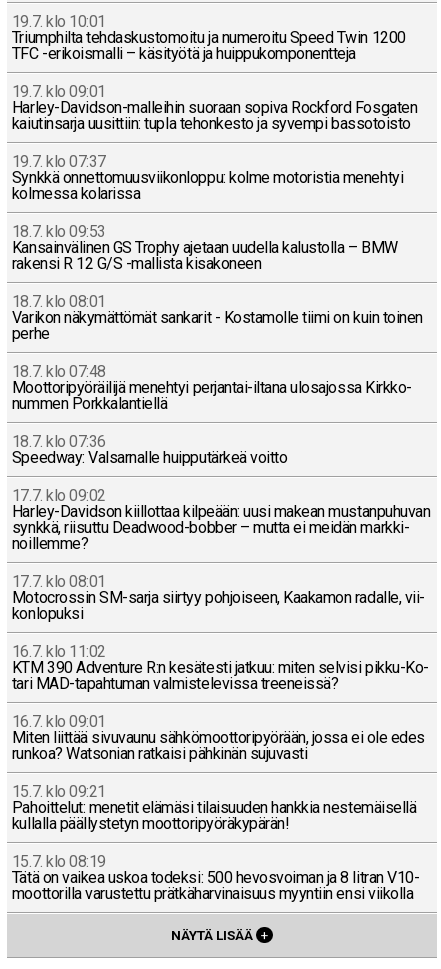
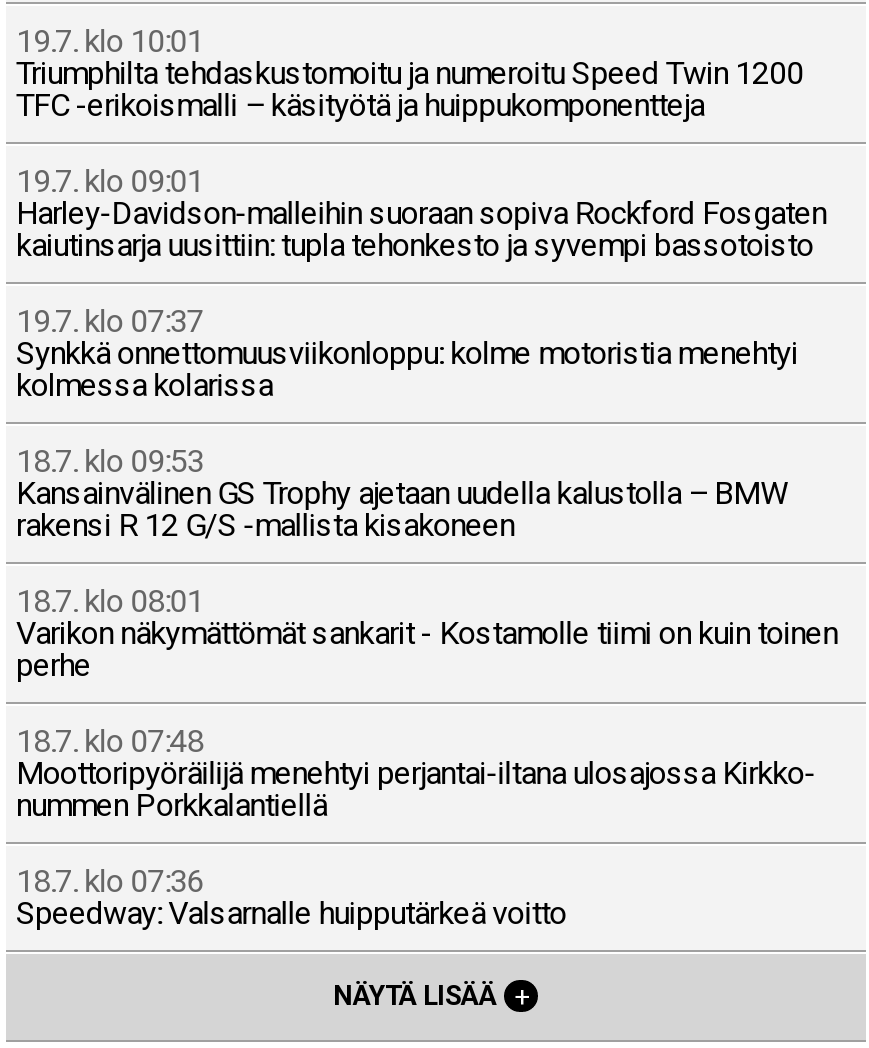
[12,486,430,903] 17.7. klo 09:02 | Harley-Davidson kiillottaa kilpeään: uusi makean mustanpuhuvan | synkkä, riisuttu Deadwood-bobber – mutta ei meidän markki | noillemme? | 17.7. klo 08:01 | Motocrossin SM-sarja siirtyy pohjoiseen, Kaakamon radalle, vii | konlopuksi | 16.7. klo 11:02 | KTM 390 Adventure R:n kesätesti jatkuu: miten selvisi pikku-Ko | tari MAD-tapahtuman valmistelevissa treeneissä? | 16.7. klo 09:01 | Miten liittää sivuvaunu sähkömoottoripyörään, jossa ei ole edes | runkoa? Watsonian ratkaisi pähkinän sujuvasti | 15.7. klo 09:21 | Pahoittelut: menetit elämäsi tilaisuuden hankkia nestemäisellä | kullalla päällystetyn moottoripyöräkypärän! | 15.7. klo 08:19 | Tätä on vaikea uskoa todeksi: 500 hevosvoiman ja 8 litran V10- | moottorilla varustettu prätkäharvinaisuus myyntiin ensi viikolla -> none

